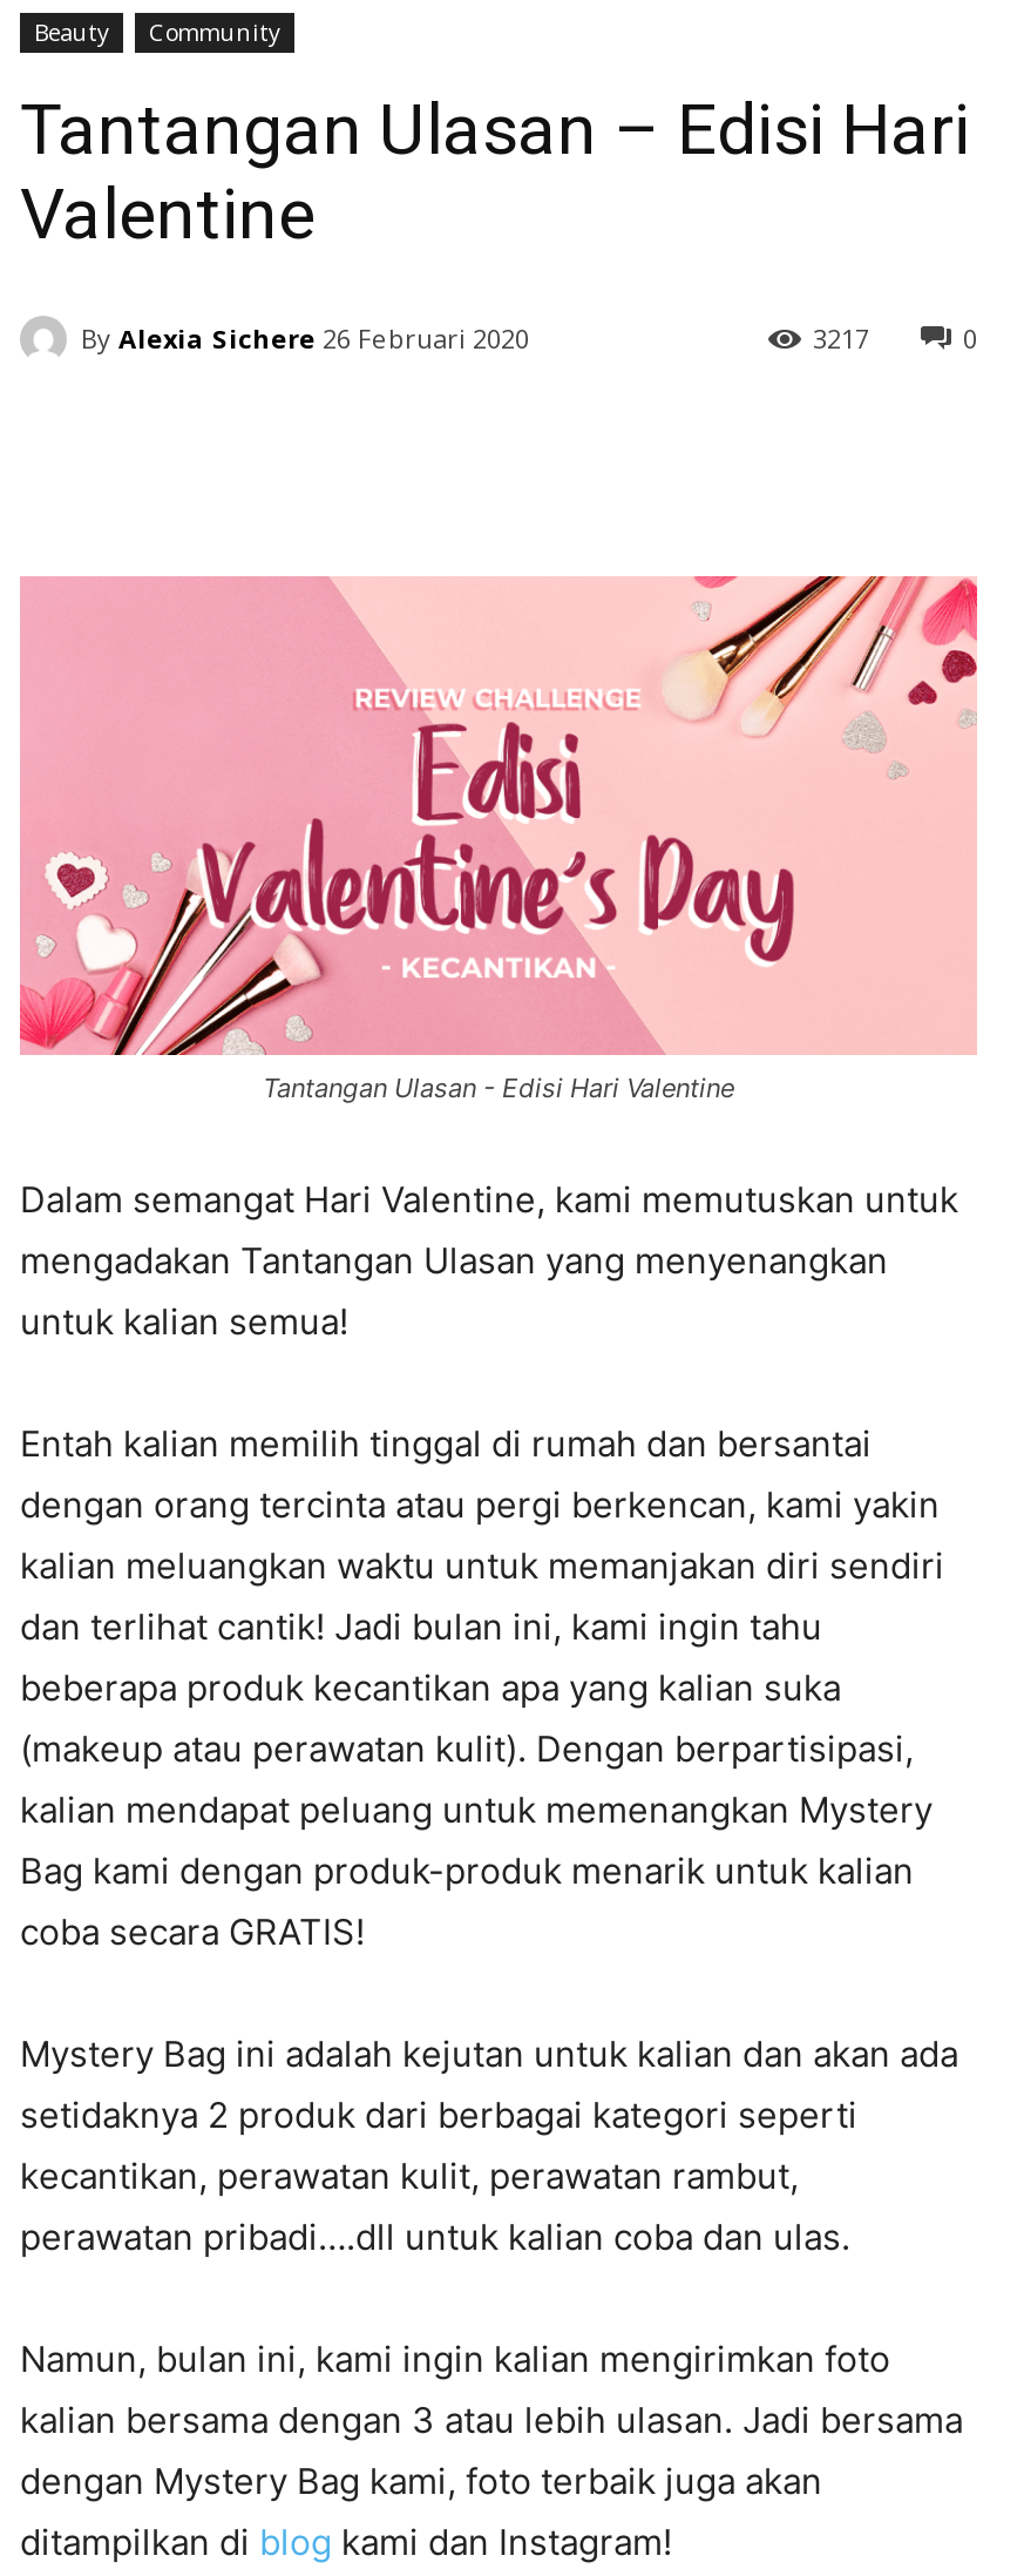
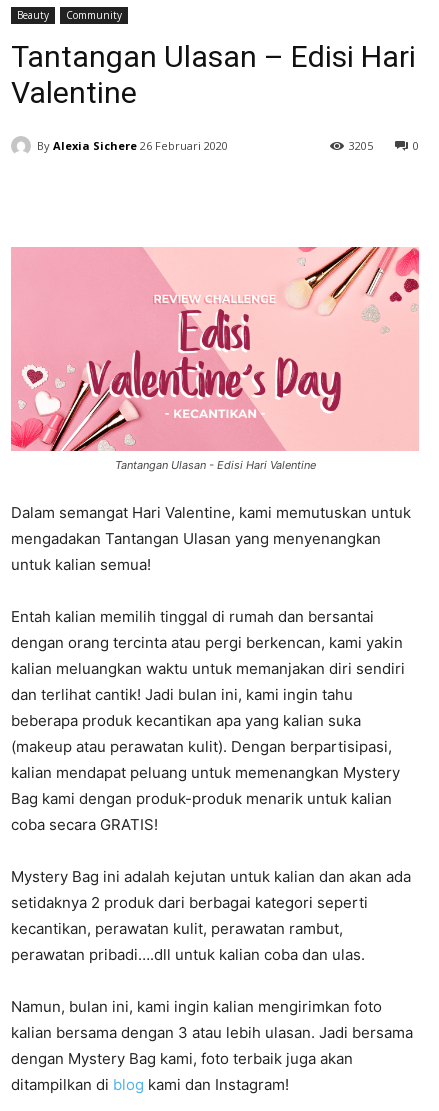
[813,321,869,356] 3217 -> [349,138,373,153] 3205

